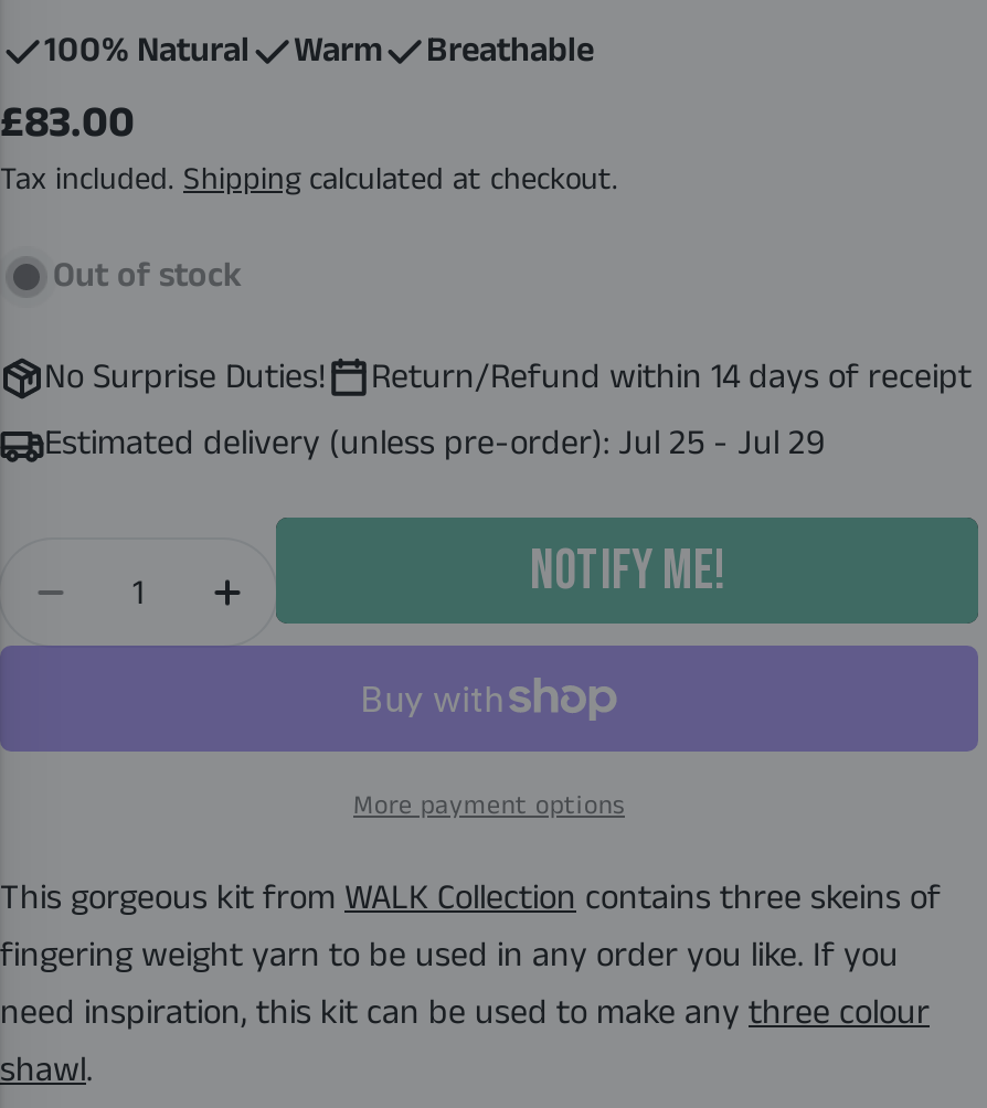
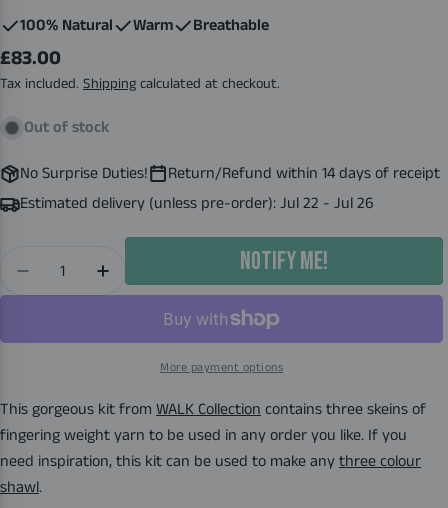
[44,419,826,469] Estimated delivery (unless pre-order): Jul 25 - Jul 29 -> [20,192,374,215] Estimated delivery (unless pre-order): Jul 22 - Jul 26

